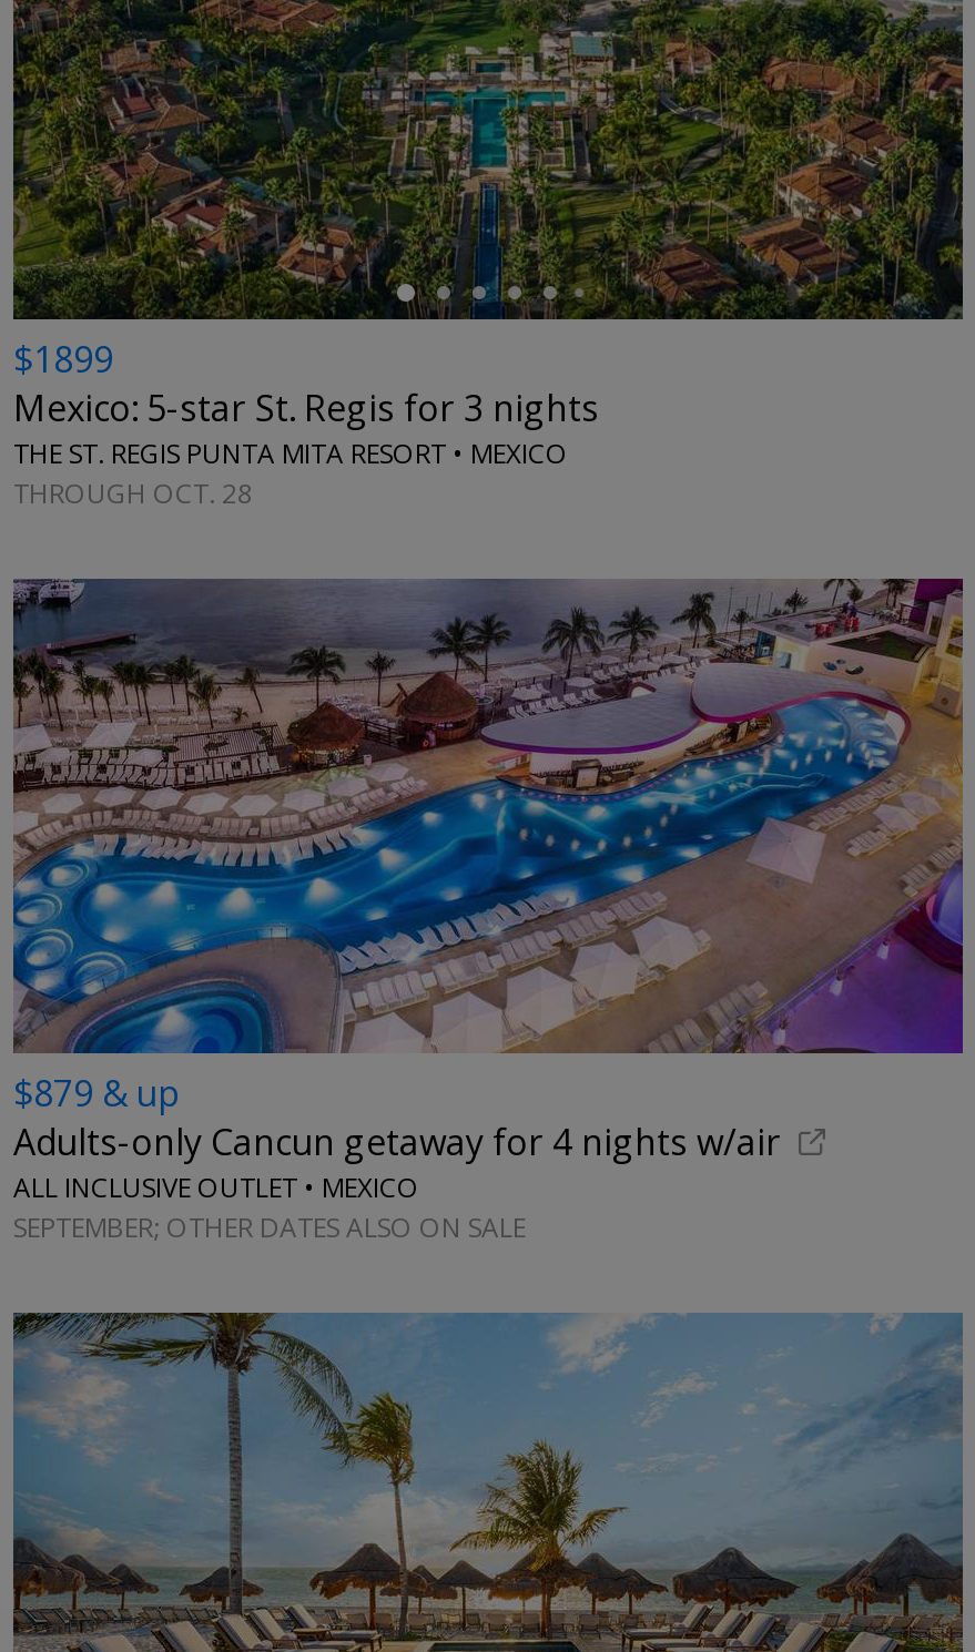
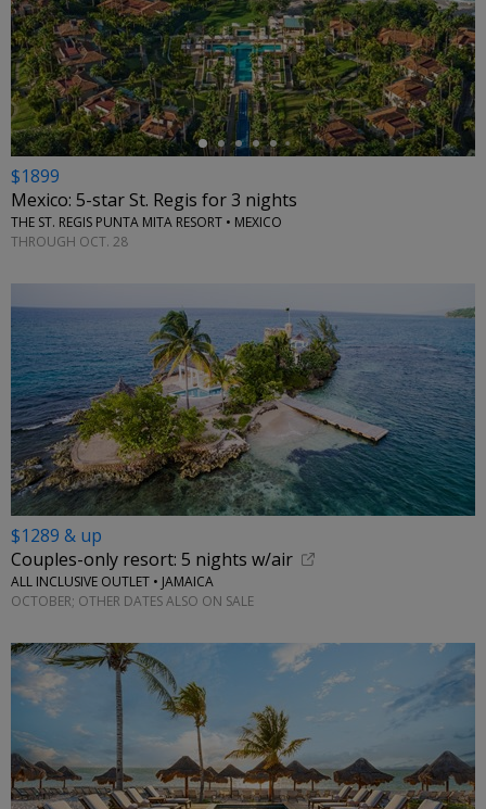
[11,577,965,1246] [image] | $879 & up | Adults-only Cancun getaway for 4 nights w/air | ALL INCLUSIVE OUTLET • MEXICO | SEPTEMBER; OTHER DATES ALSO ON SALE -> [10,283,476,610] [image] | $1289 & up | Couples-only resort: 5 nights w/air | ALL INCLUSIVE OUTLET • JAMAICA | OCTOBER; OTHER DATES ALSO ON SALE

